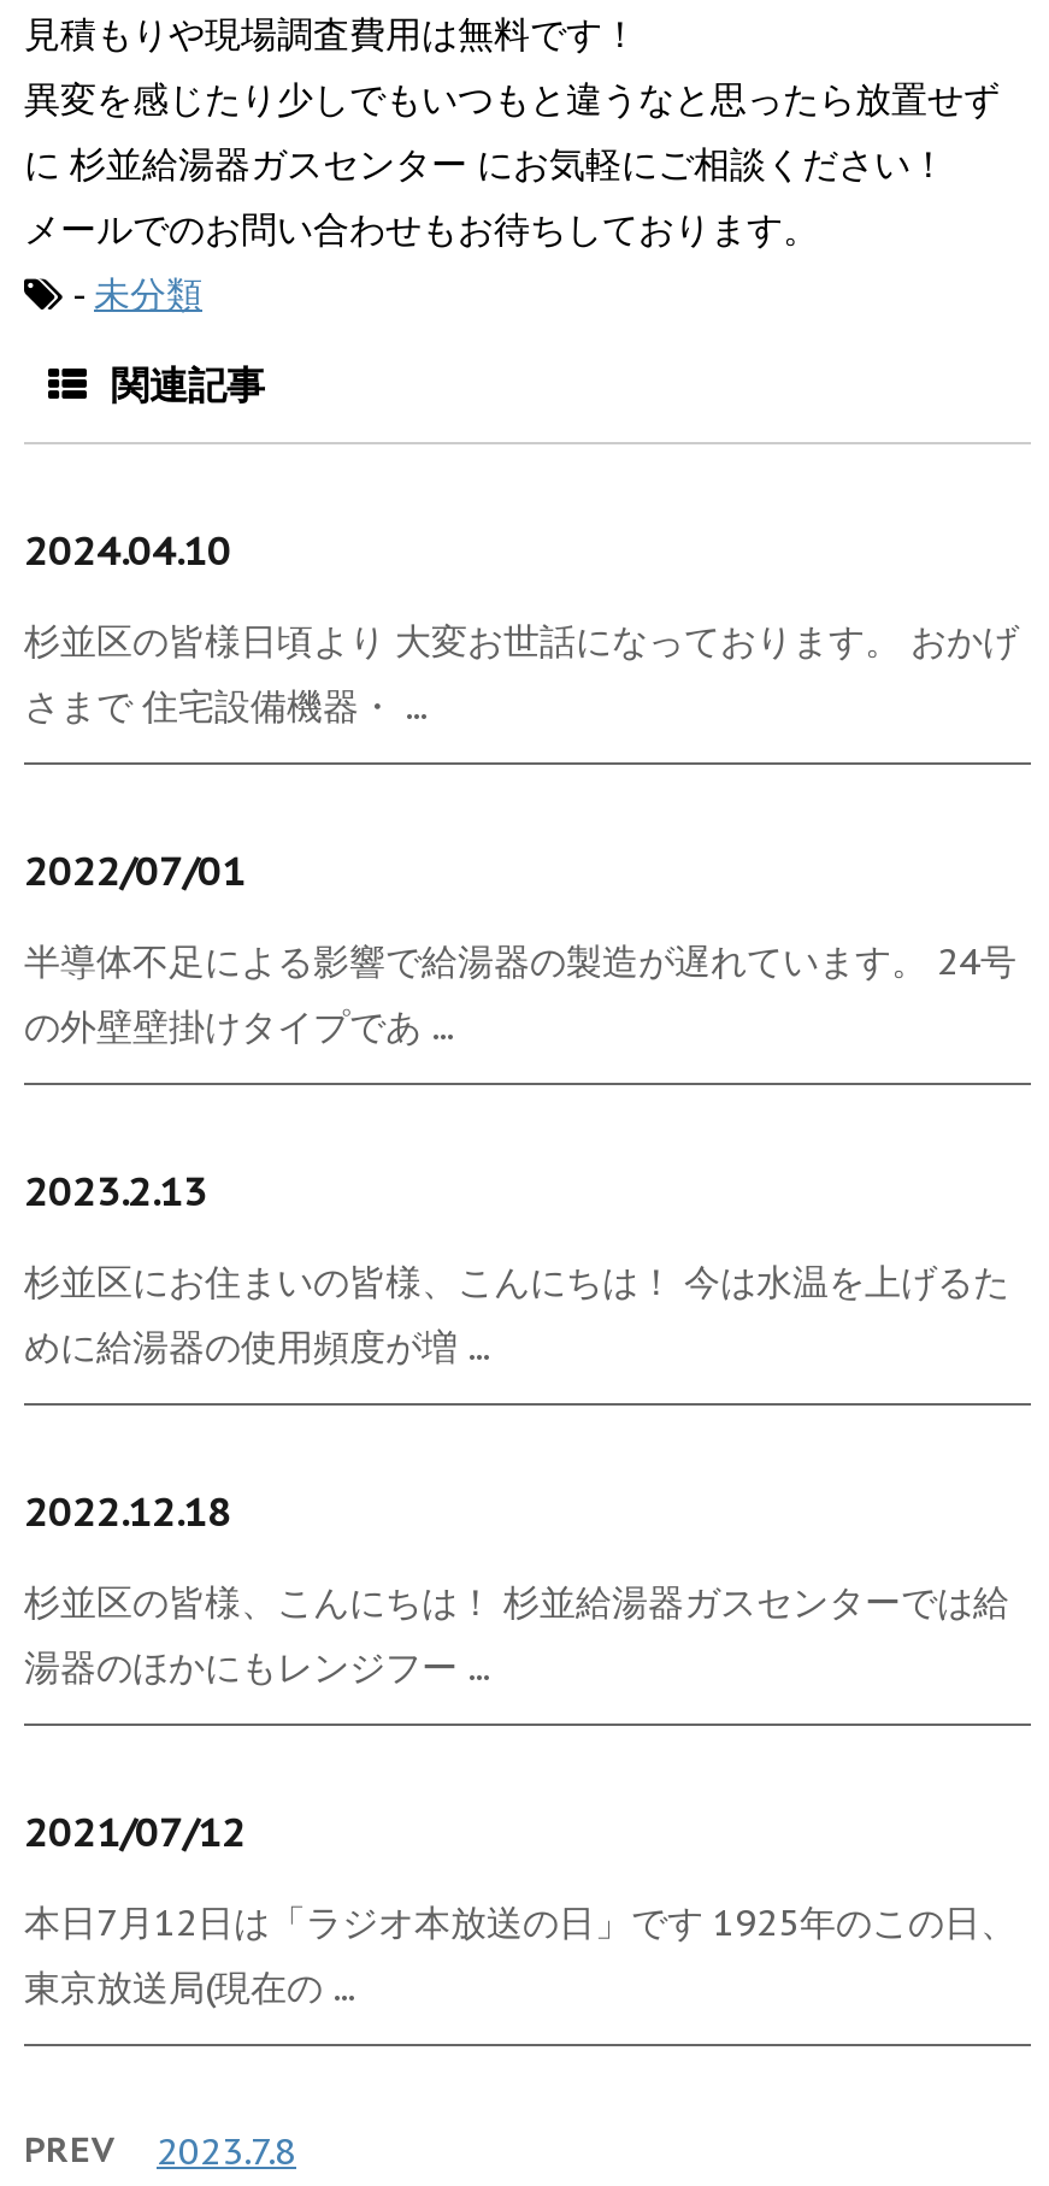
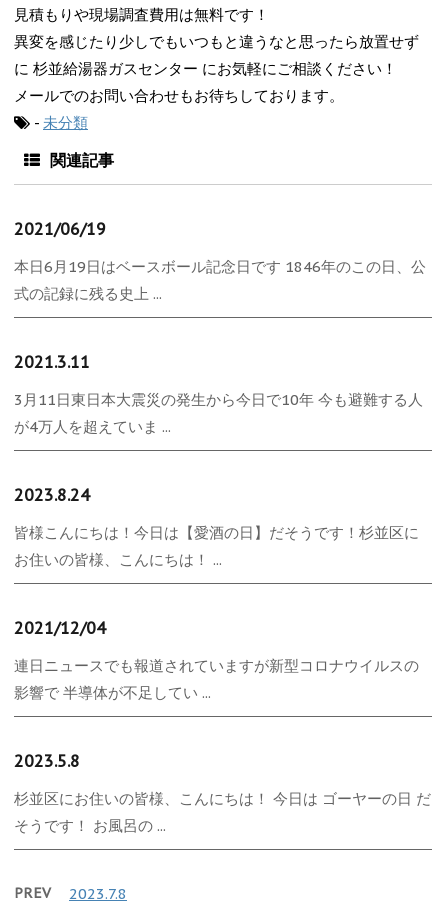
[24,526,231,575] 2024.04.10 -> [14,219,106,239] 2021/06/19
[24,618,1019,729] 杉並区の皆様日頃より 大変お世話になっております。 おかげ | さまで 住宅設備機器・ ... -> [14,257,426,303] 本日6月19日はベースボール記念日です 1846年のこの日、公 | 式の記録に残る史上 ...
[24,847,246,895] 2022/07/01 -> [14,352,90,372] 2021.3.11
[24,938,1016,1049] 半導体不足による影響で給湯器の製造が遅れています。 24号 | の外壁壁掛けタイプであ ... -> [14,390,423,436] 3月11日東日本大震災の発生から今日で10年 今も避難する人 | が4万人を超えていま ...
[24,1167,207,1215] 2023.2.13 -> [14,485,90,505] 2023.8.24
[24,1259,1009,1369] 杉並区にお住まいの皆様、こんにちは！ 今は水温を上げるた | めに給湯器の使用頻度が増 ... -> [14,523,419,569] 皆様こんにちは！今日は【愛酒の日】だそうです！杉並区に | お住いの皆様、こんにちは！ ...
[24,1487,231,1536] 2022.12.18 -> [14,618,106,638] 2021/12/04
[24,1579,1009,1690] 杉並区の皆様、こんにちは！ 杉並給湯器ガスセンターでは給 | 湯器のほかにもレンジフー ... -> [14,656,419,702] 連日ニュースでも報道されていますが新型コロナウイルスの | 影響で 半導体が不足してい ...
[24,1808,246,1856] 2021/07/12 -> [14,751,80,771] 2023.5.8
[24,1899,1016,2010] 本日7月12日は「ラジオ本放送の日」です 1925年のこの日、 | 東京放送局(現在の ... -> [14,789,431,835] 杉並区にお住いの皆様、こんにちは！ 今日は ゴーヤーの日 だ | そうです！ お風呂の ...

